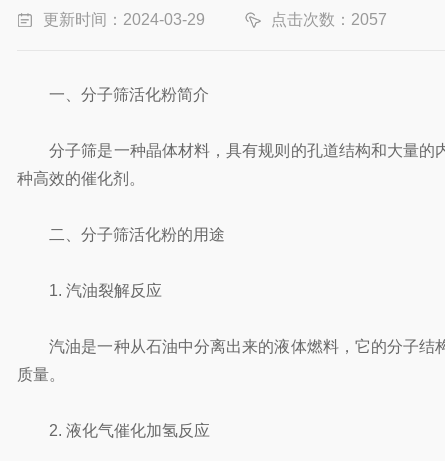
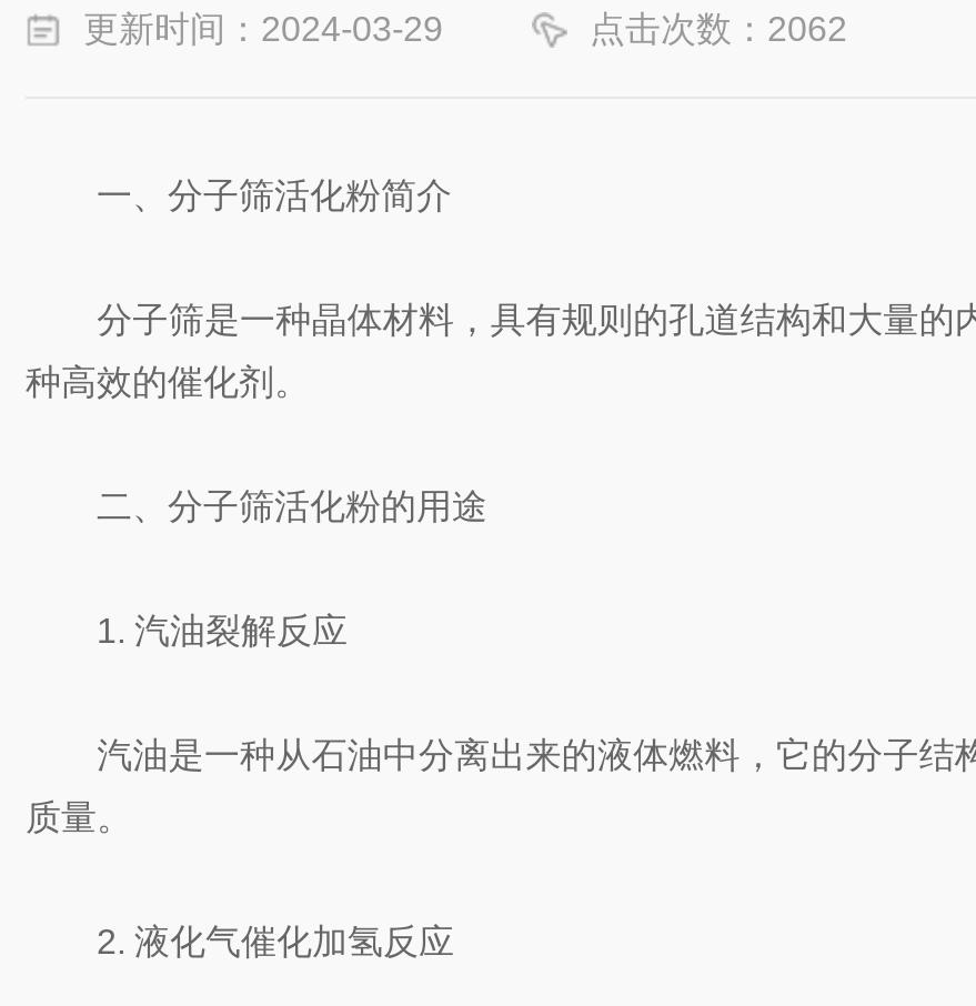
[271,11,387,28] 点击次数：2057 -> [590,10,847,48] 点击次数：2062

